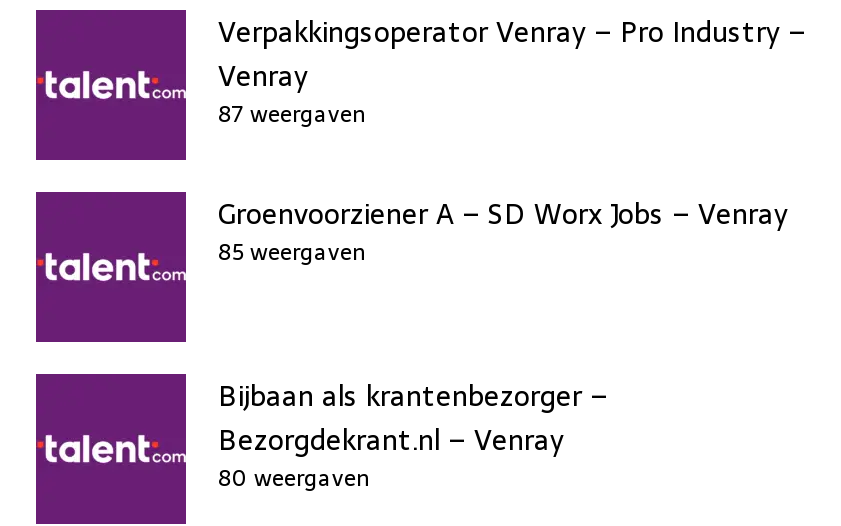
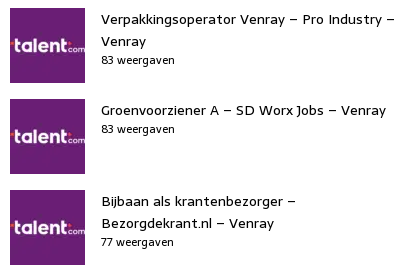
[218,95,366,131] 87 weergaven -> [101,51,175,69] 83 weergaven
[218,233,366,269] 85 weergaven -> [101,120,175,138] 83 weergaven
[218,459,370,495] 80 weergaven -> [101,233,174,251] 77 weergaven

